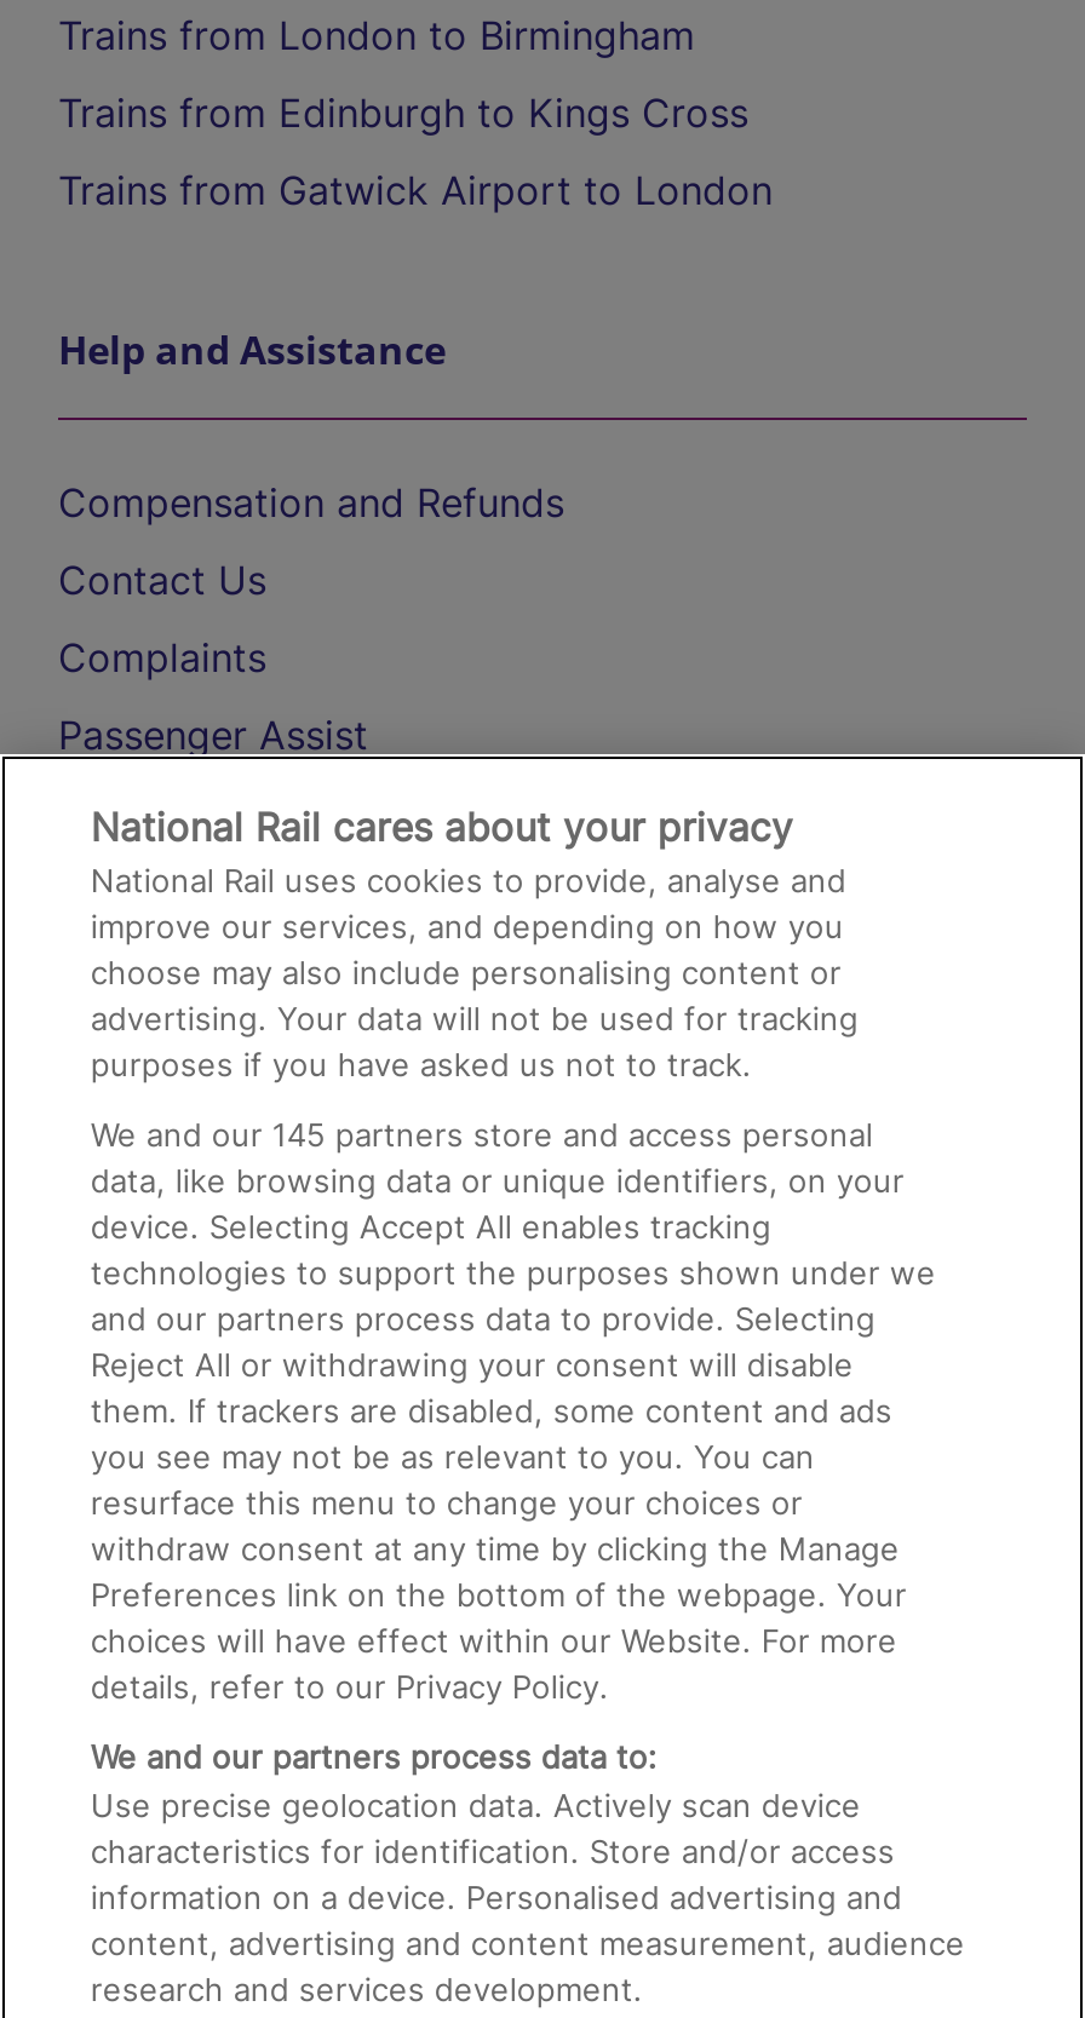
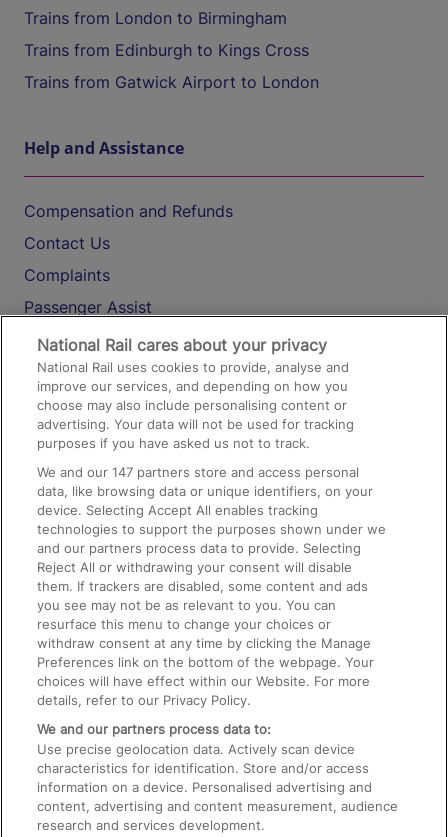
[91,1115,873,1154] We and our 145 partners store and access personal -> [37,464,359,480] We and our 147 partners store and access personal

